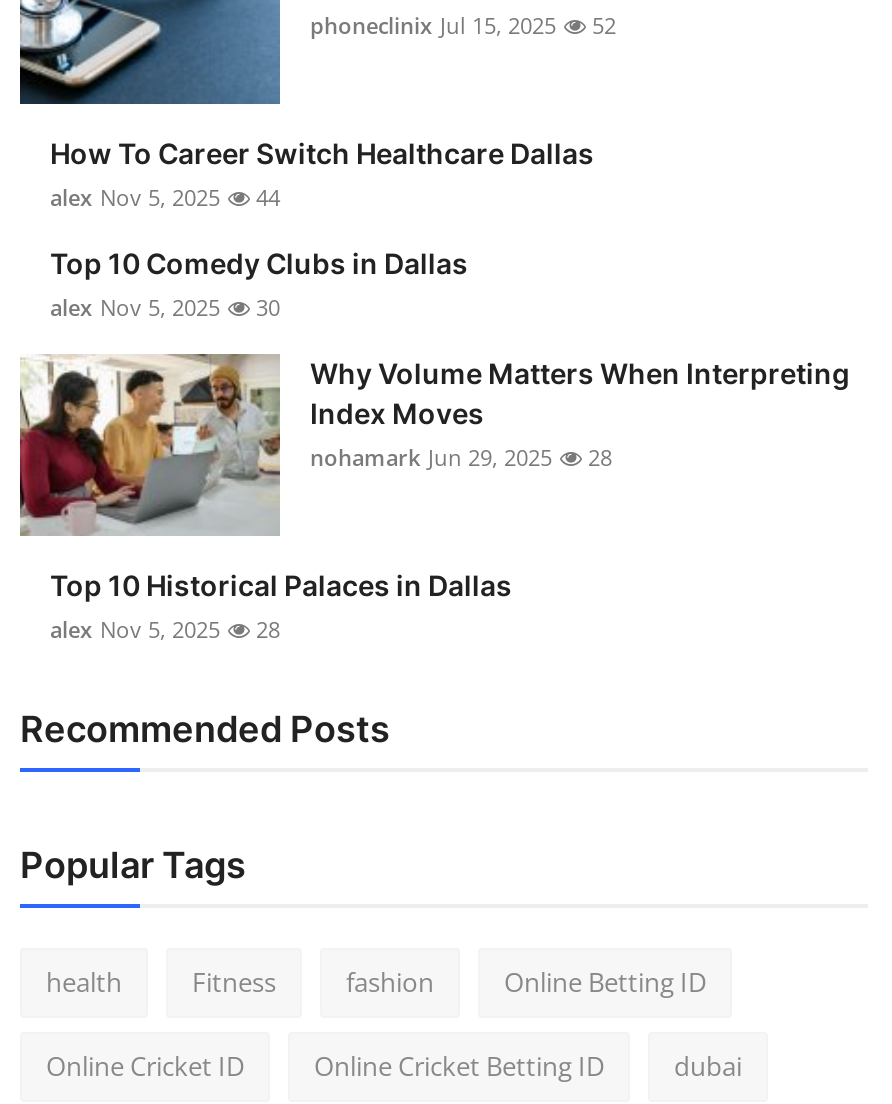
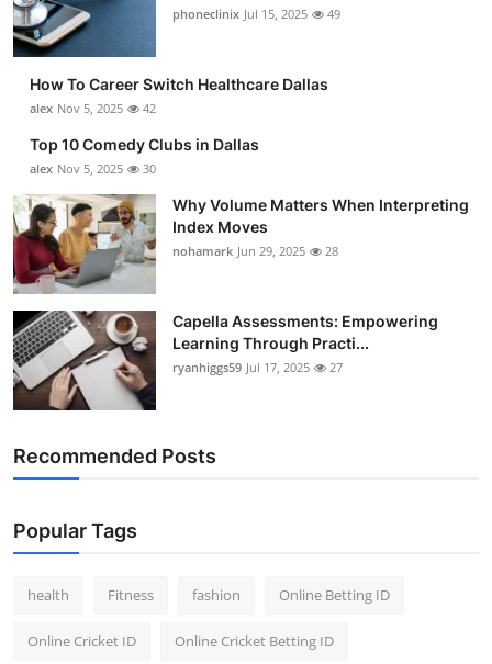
[310,9,616,39] phoneclinix Jul 15, 2025 52 -> [172,5,340,22] phoneclinix Jul 15, 2025 49
[50,181,280,211] alex Nov 5, 2025 44 -> [30,99,156,116] alex Nov 5, 2025 42
[50,567,512,643] Top 10 Historical Palaces in Dallas | alex Nov 5, 2025 | 28 -> [172,311,438,375] Capella Assessments: Empowering | Learning Through Practi... | ryanhiggs59 Jul 17, 2025 | 27
[674,1047,742,1083] dubai -> none

